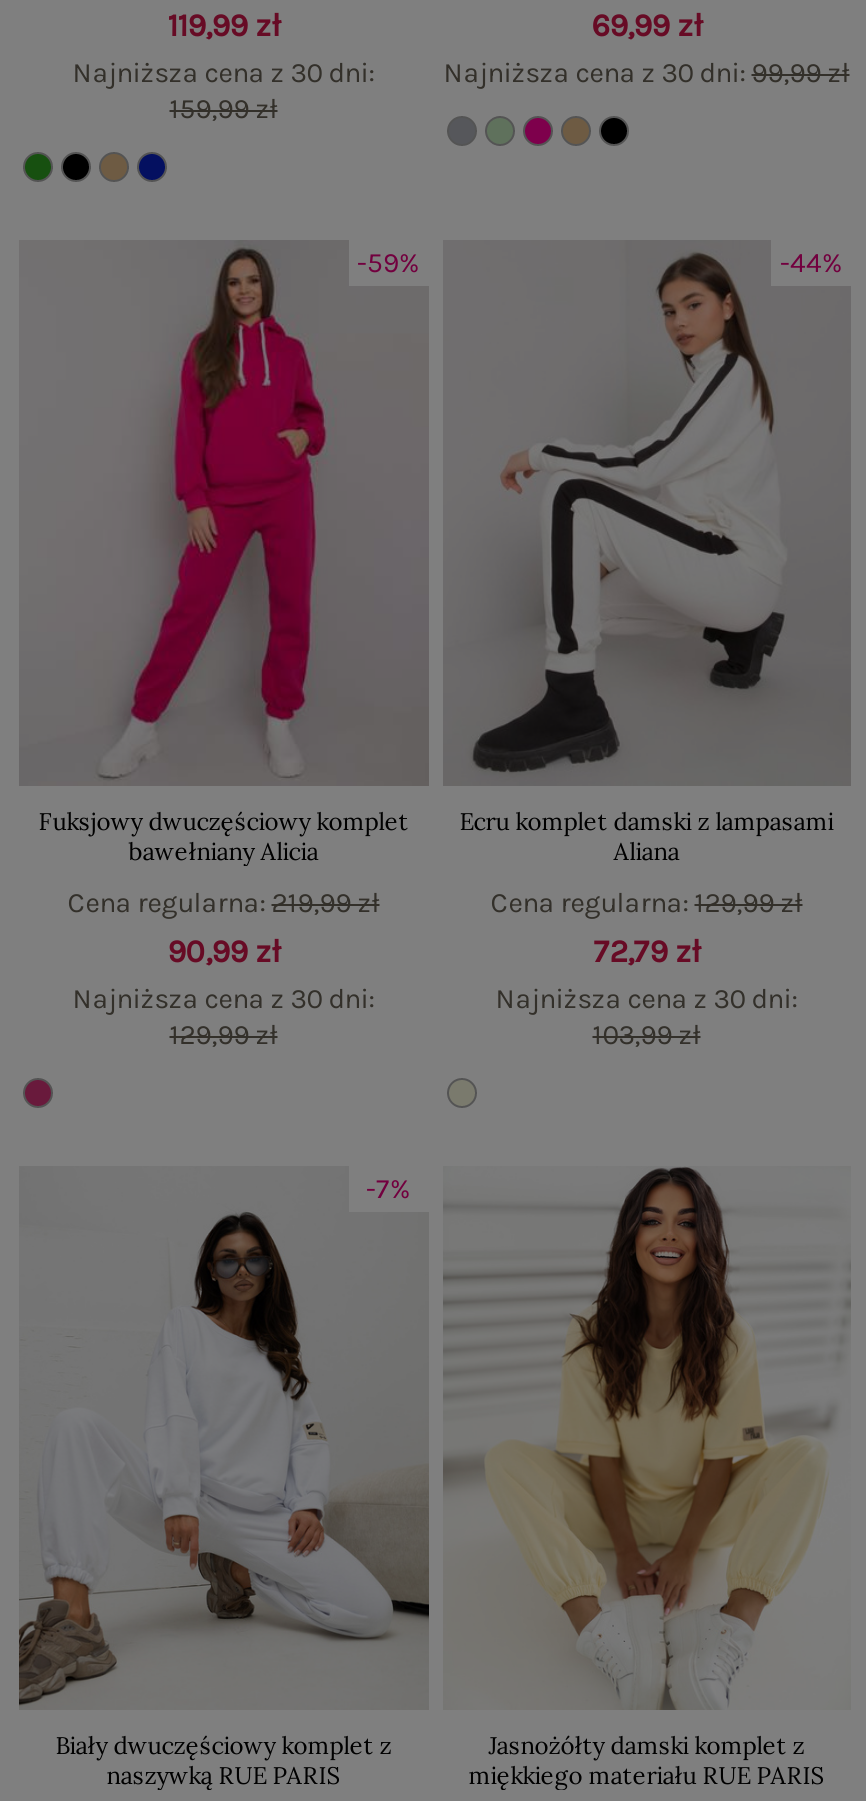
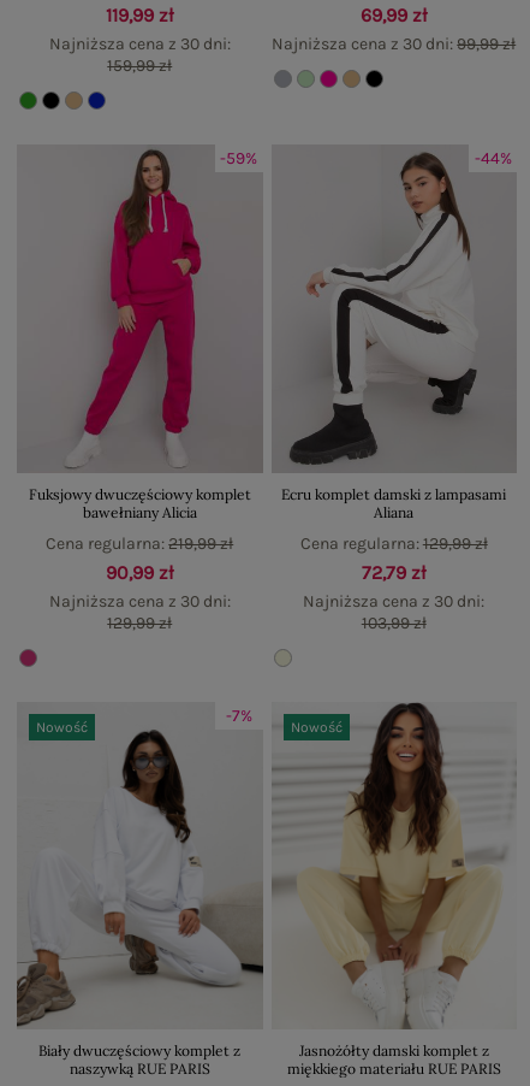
none -> [36,718,88,735] Nowość
none -> [290,718,342,735] Nowość

